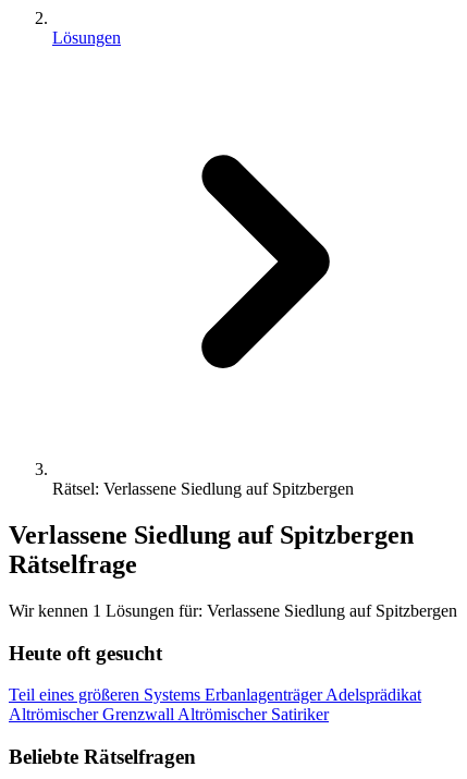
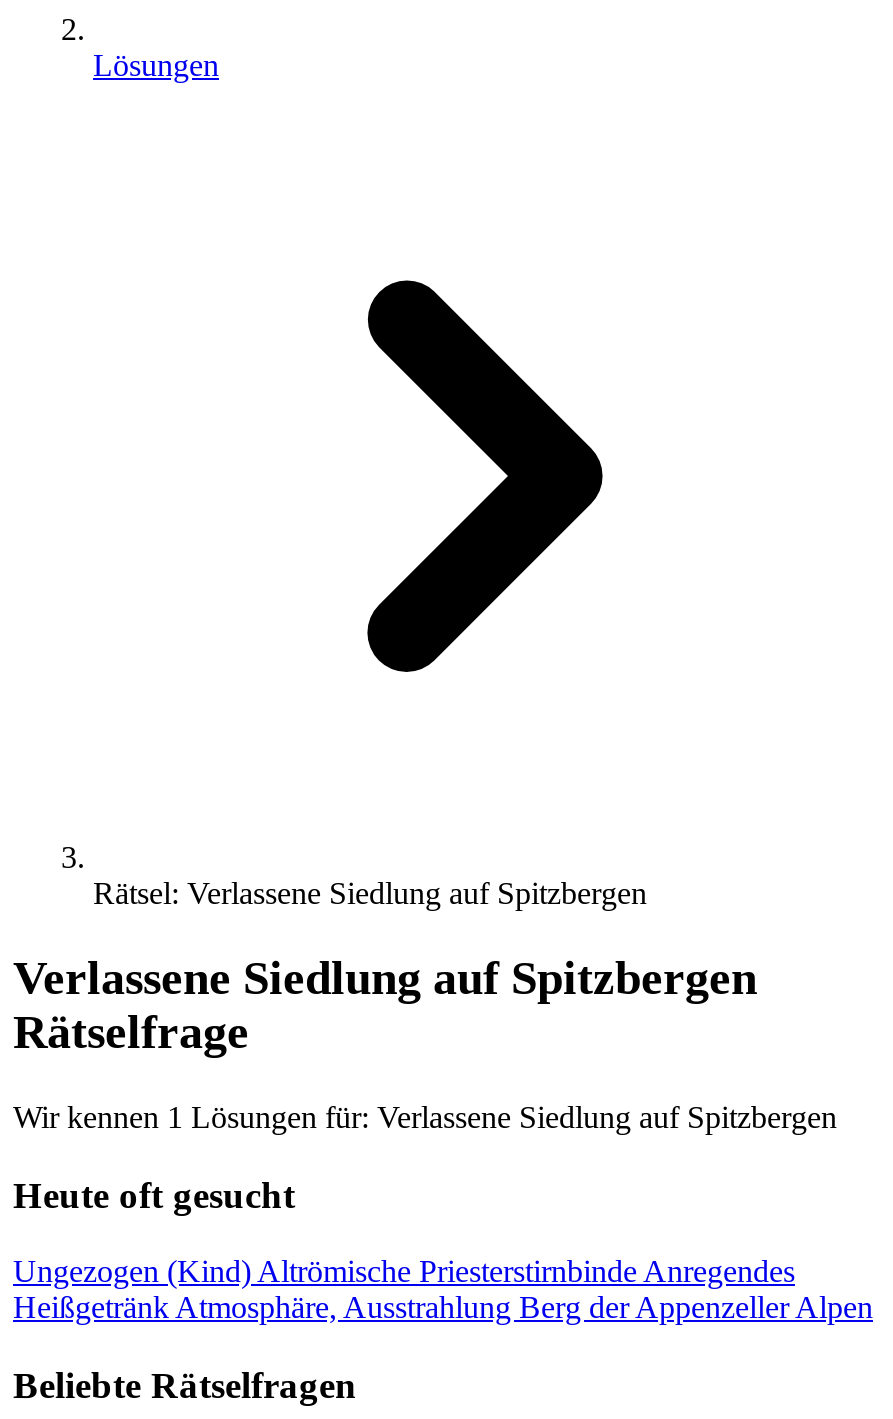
[9,686,421,724] Teil eines größeren Systems Erbanlagenträger Adelsprädikat | Altrömischer Grenzwall Altrömischer Satiriker -> [13,1254,873,1324] Ungezogen (Kind) Altrömische Priesterstirnbinde Anregendes | Heißgetränk Atmosphäre, Ausstrahlung Berg der Appenzeller Alpen

